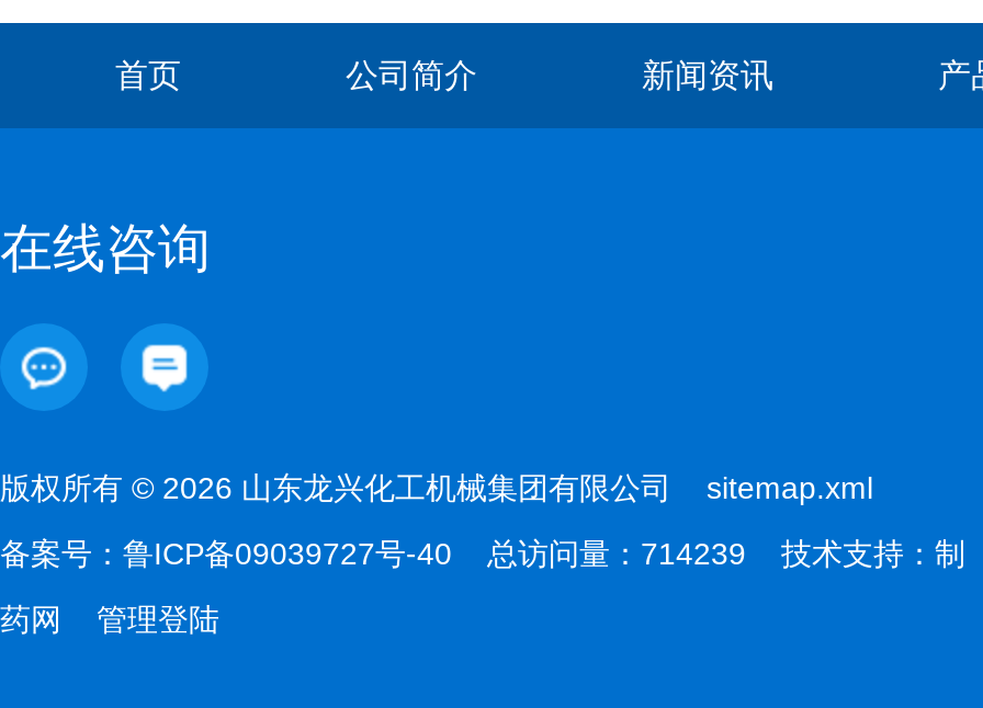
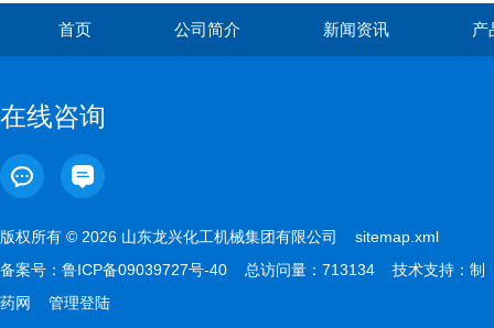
[0,536,965,571] 备案号：鲁ICP备09039727号-40总访问量：714239 技术支持：制 -> [0,261,485,278] 备案号：鲁ICP备09039727号-40总访问量：713134 技术支持：制

